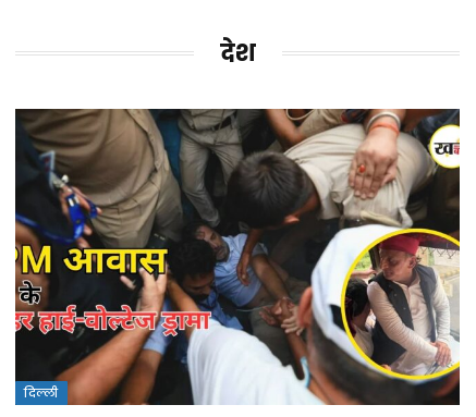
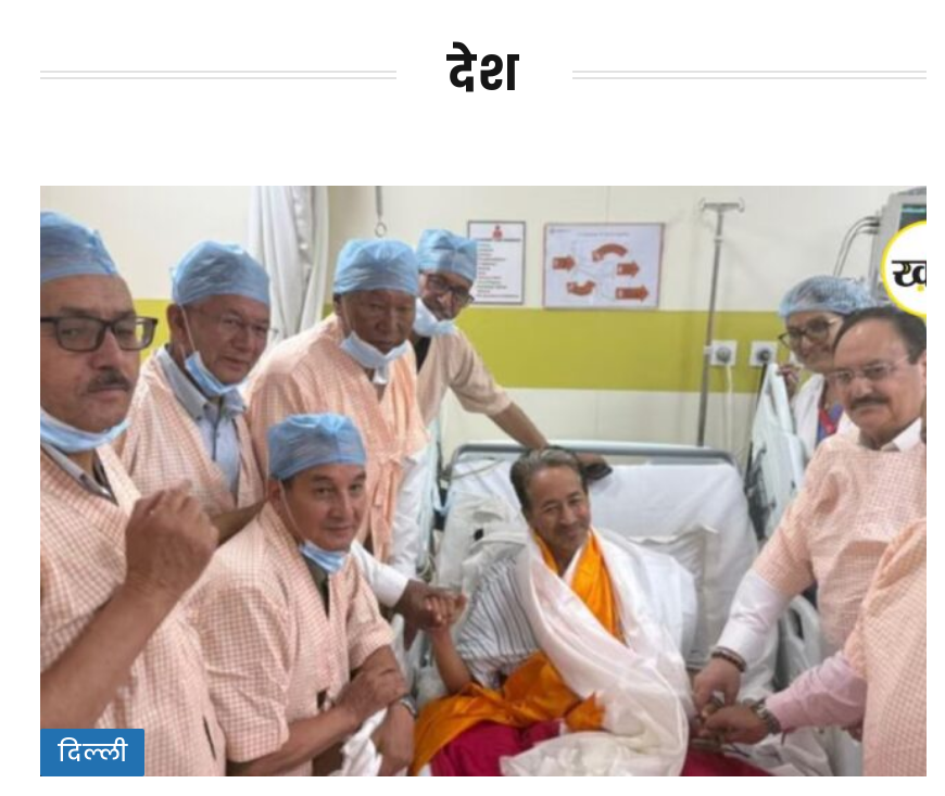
[14,108,461,406] [image] -> [38,186,929,779] [image]

